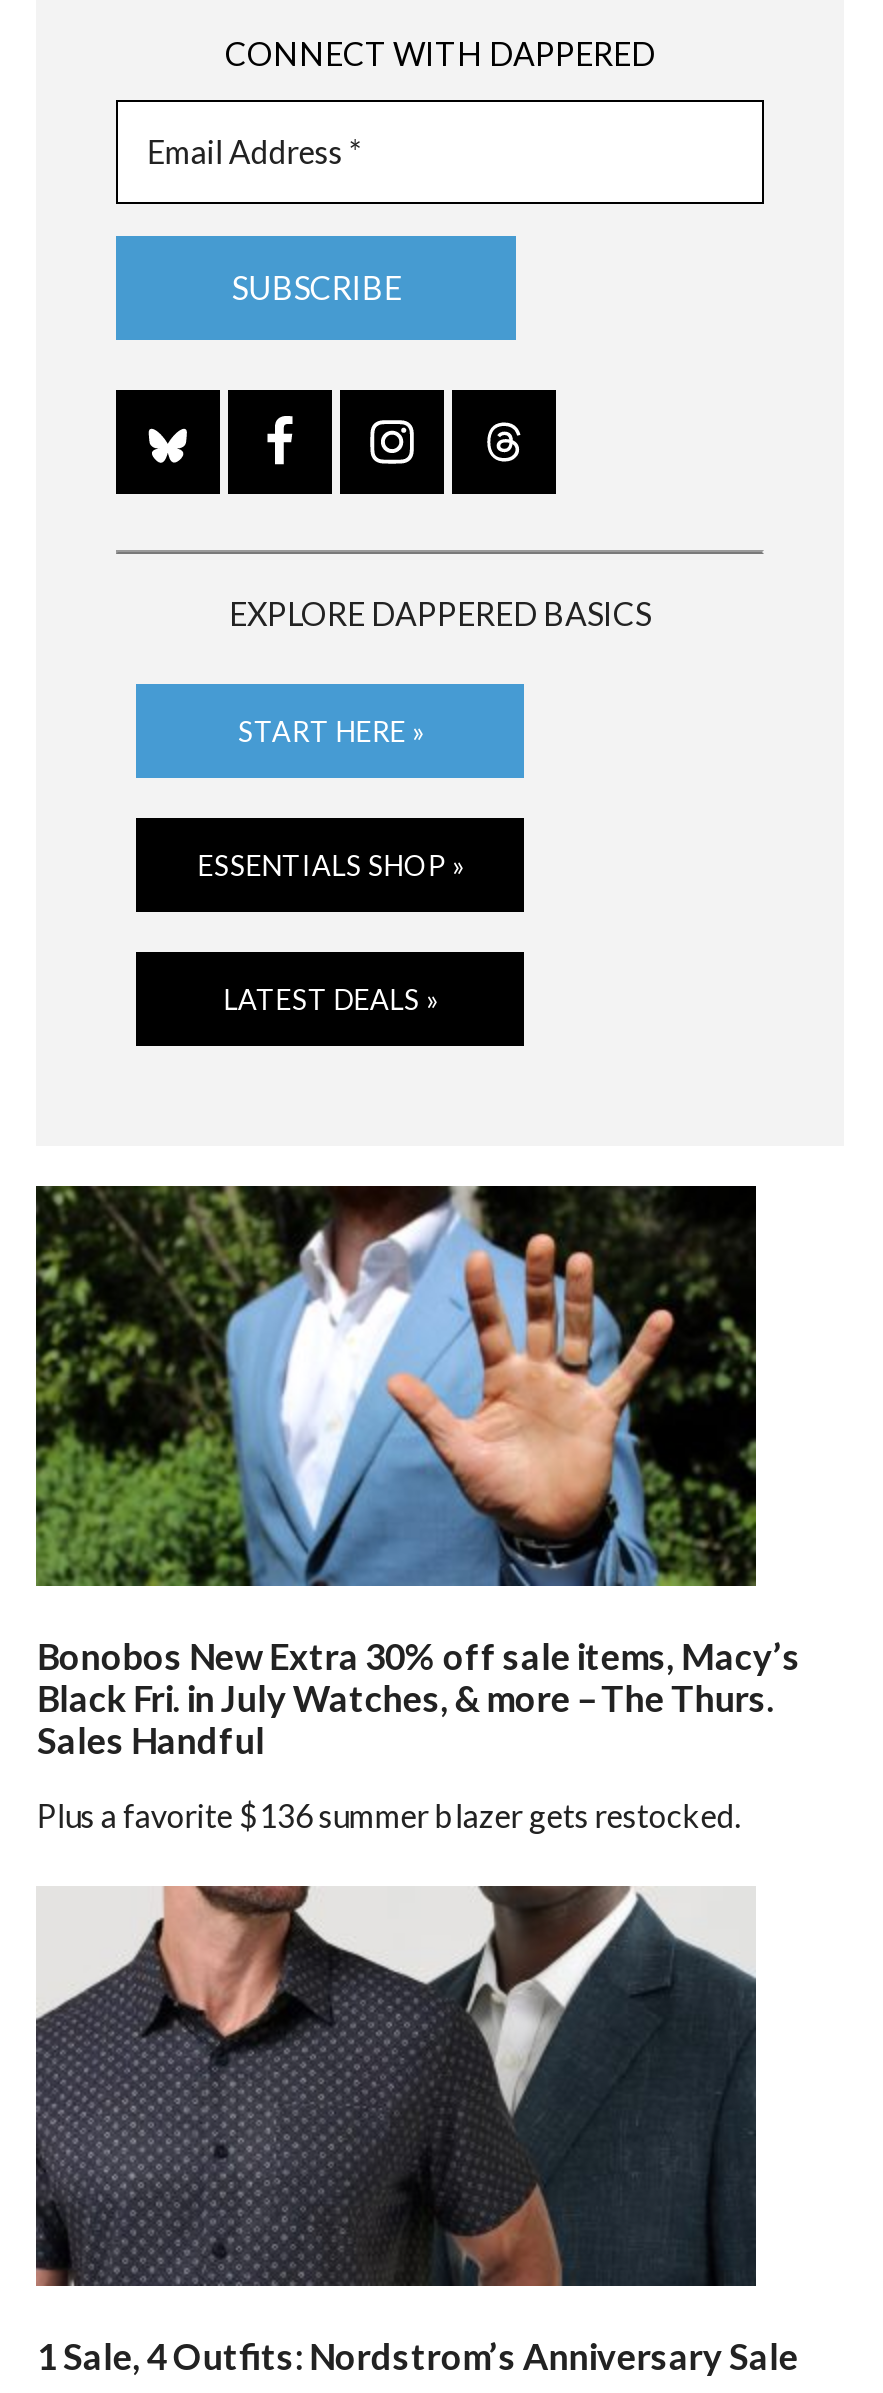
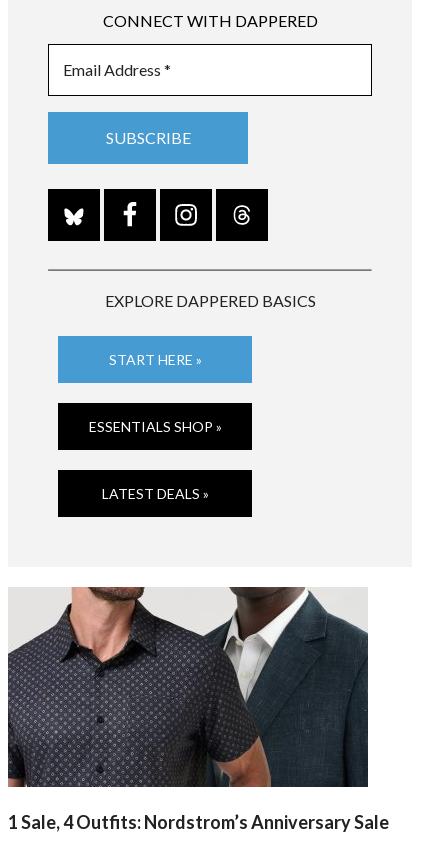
[34,1184,801,1834] [image] | Bonobos New Extra 30% off sale items, Macy’s | Black Fri. in July Watches, & more – The Thurs. | Sales Handful | Plus a favorite $136 summer blazer gets restocked. -> none

